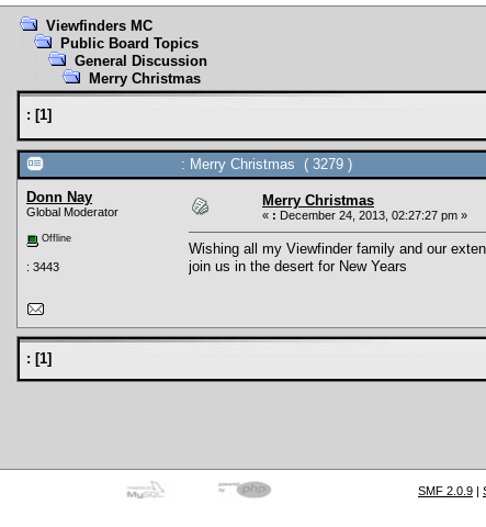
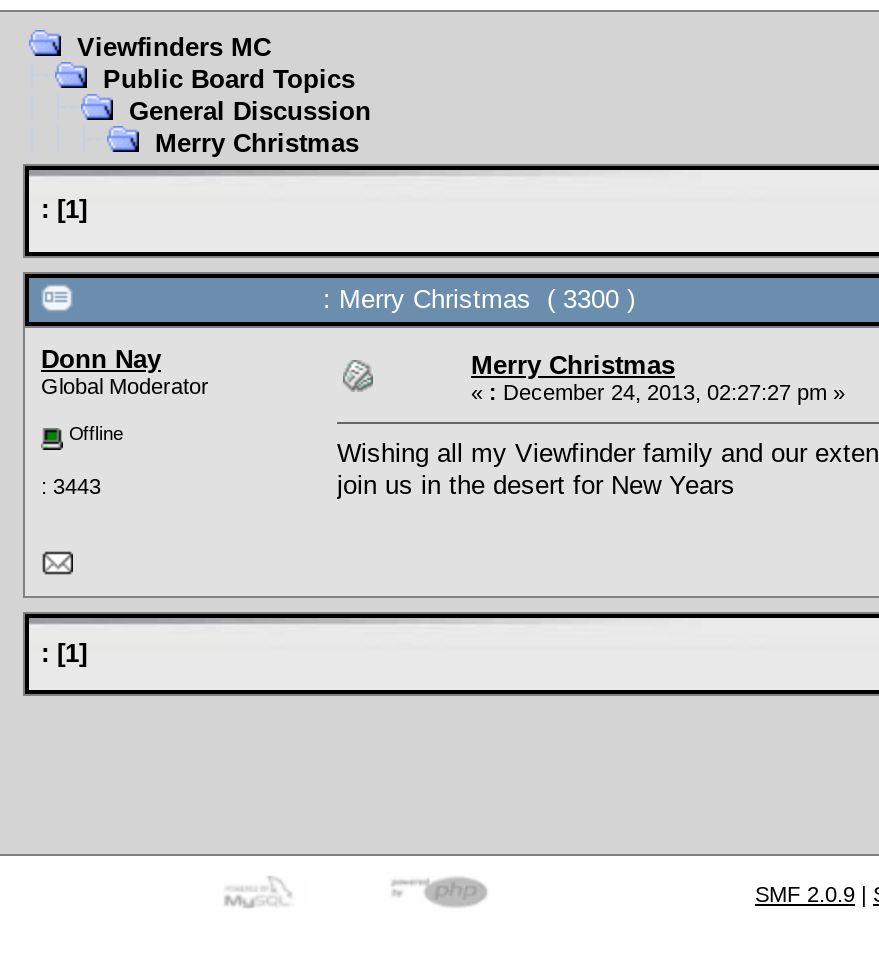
[181,156,352,172] : Merry Christmas ( 3279 ) -> [323,284,635,314] : Merry Christmas ( 3300 )

